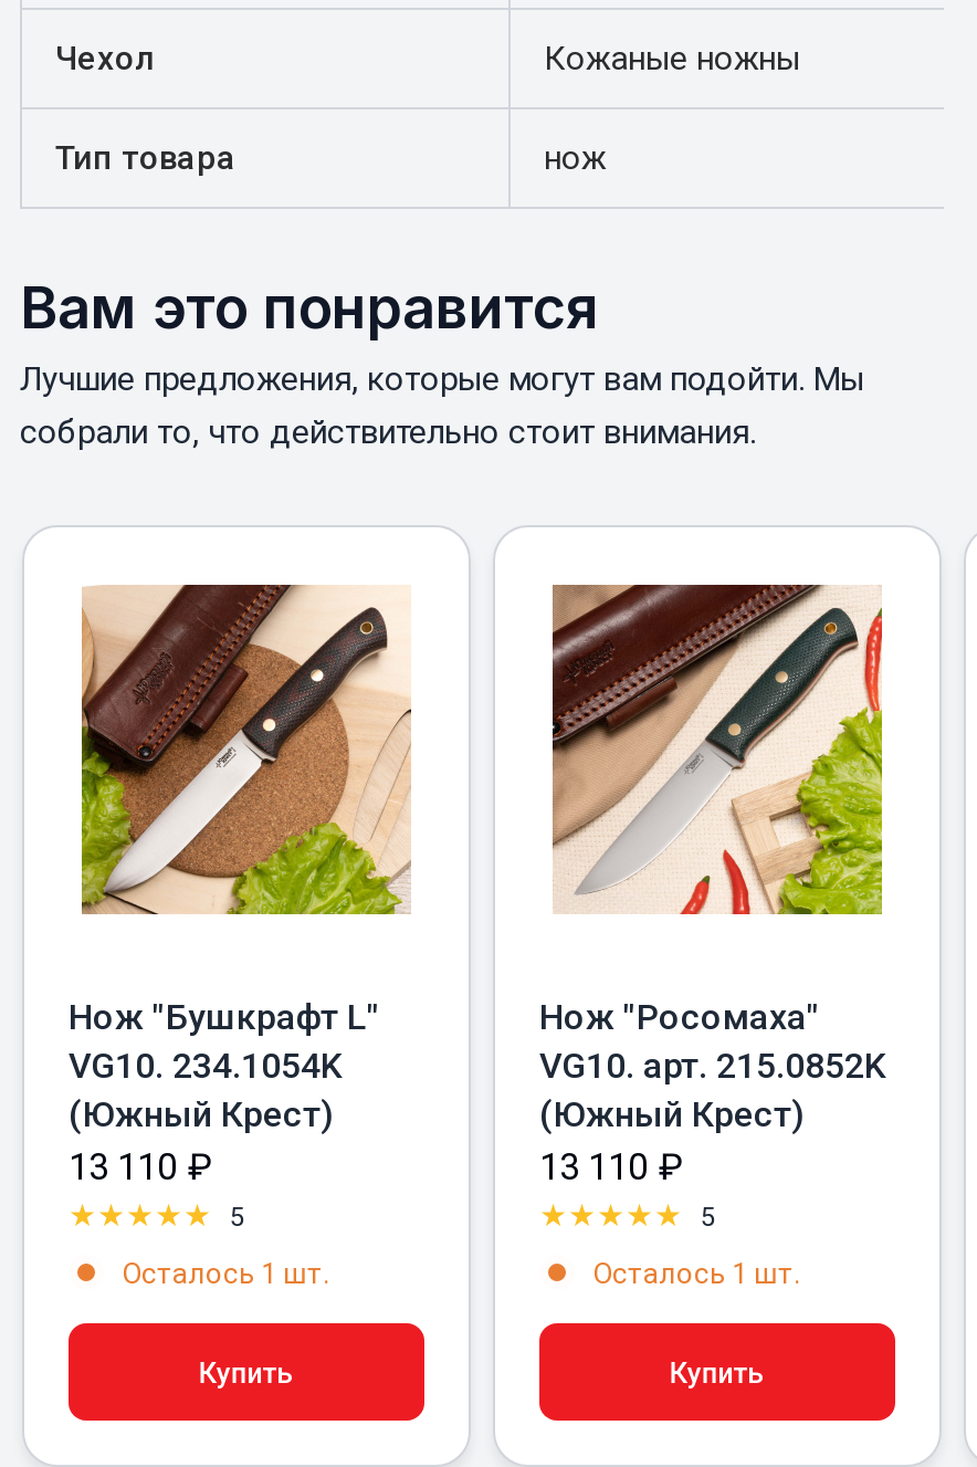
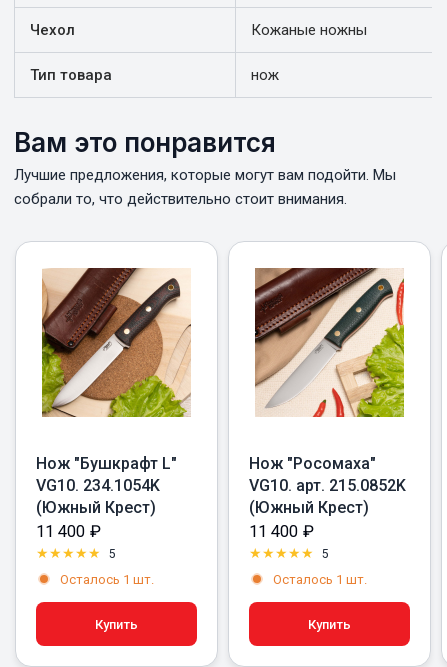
[69,1147,212,1189] 13 110 ₽ -> [36,522,101,541] 11 400 ₽
[539,1147,683,1189] 13 110 ₽ -> [249,522,314,541] 11 400 ₽

